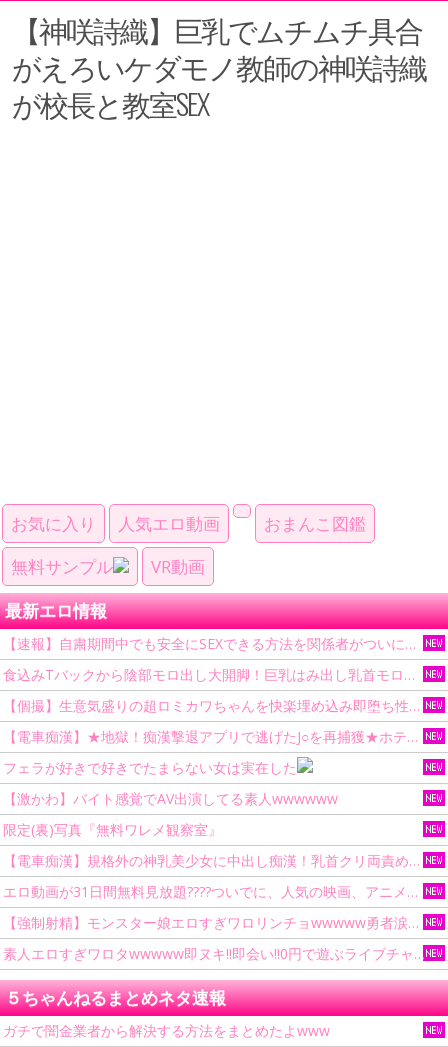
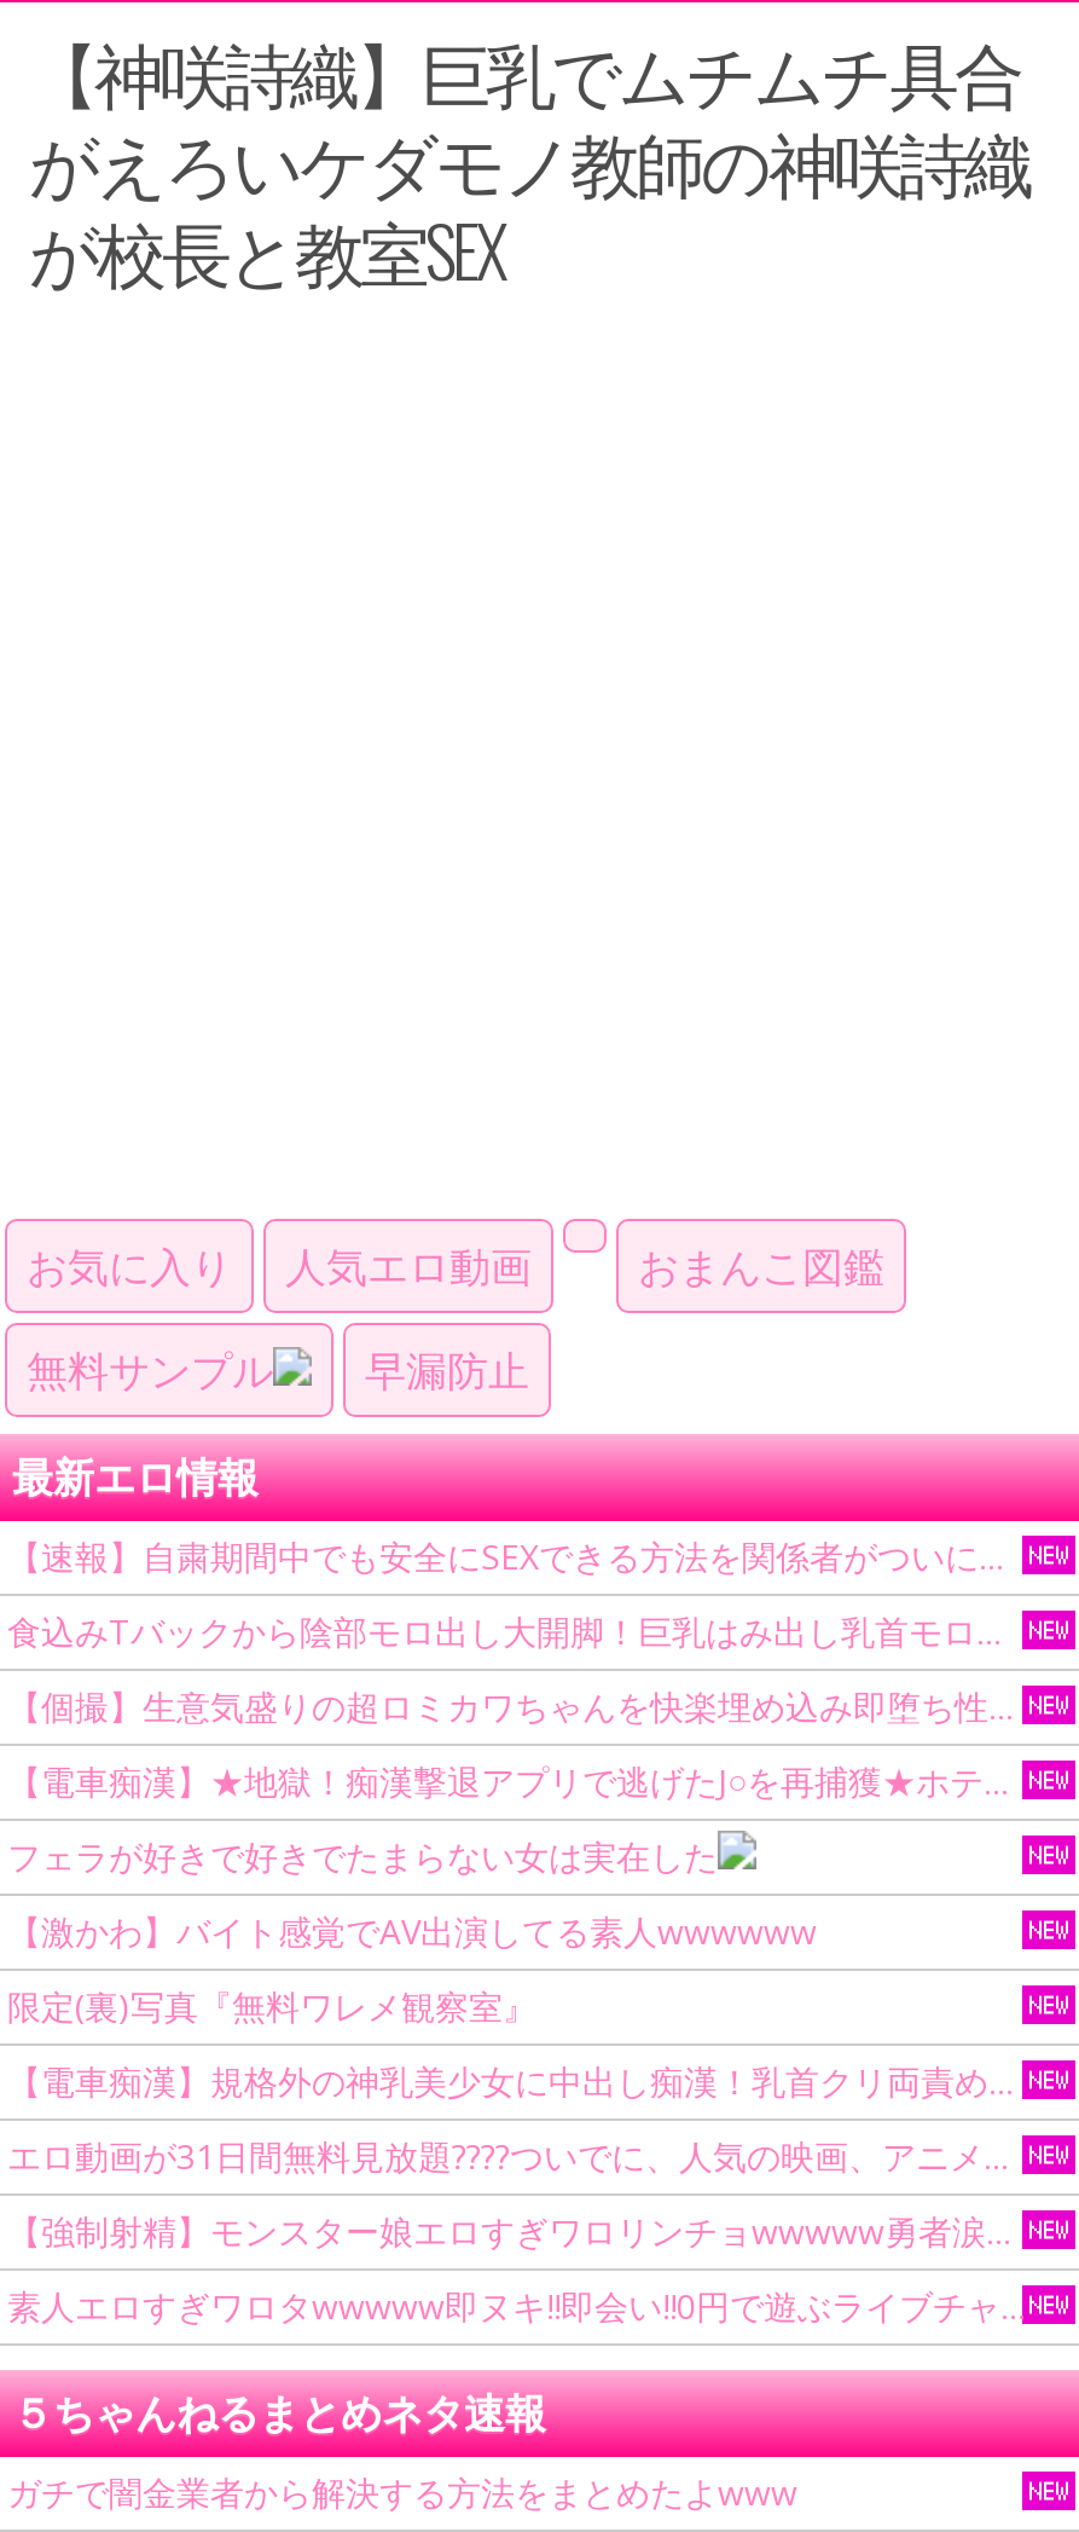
[151,555,205,578] VR動画 -> [365,1341,529,1397] 早漏防止

